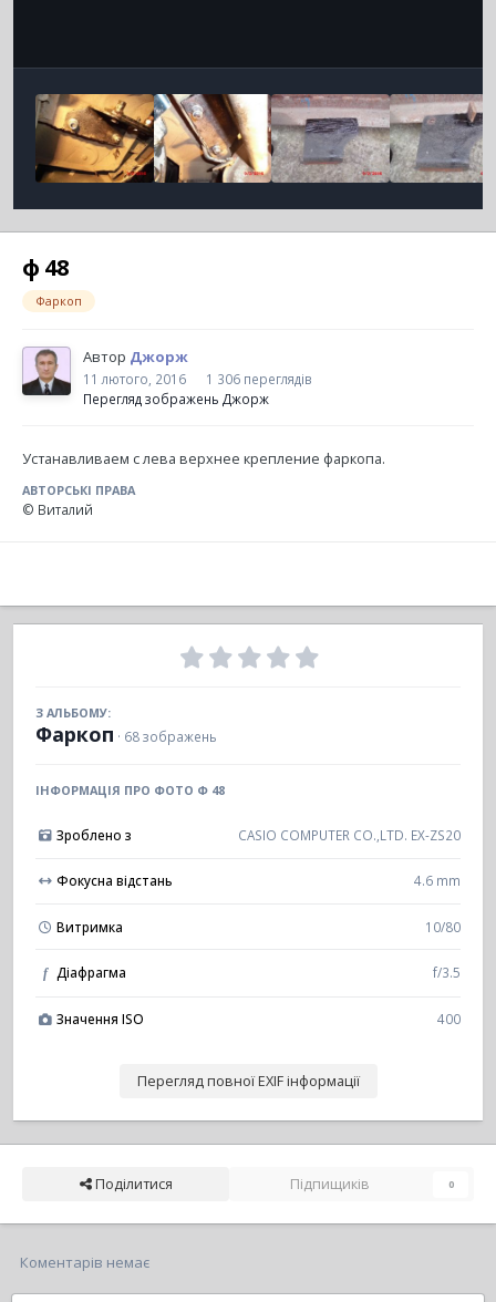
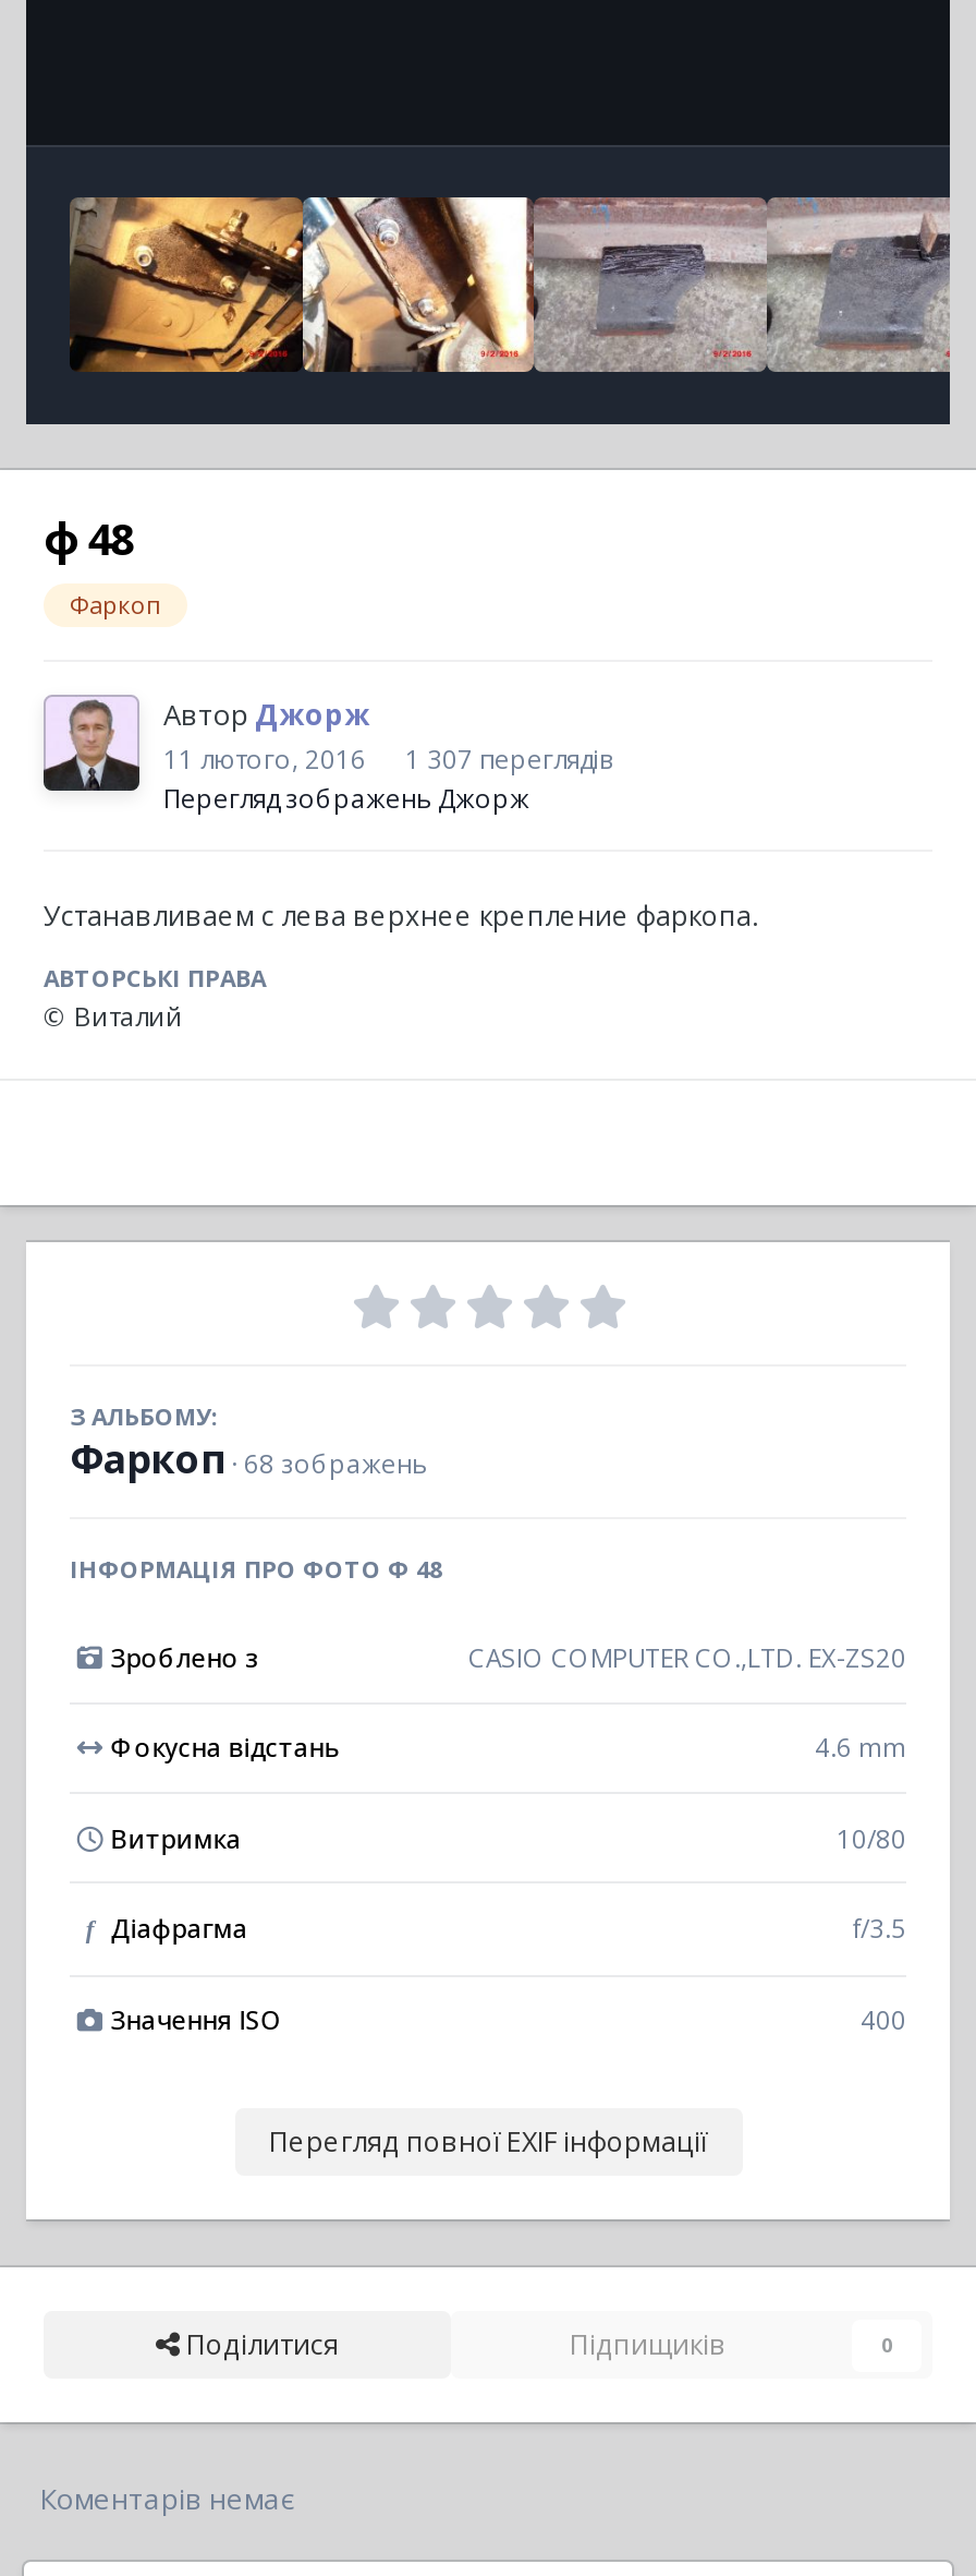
[83,369,312,387] 11 лютого, 2016 1 306 переглядів -> [163,740,614,775] 11 лютого, 2016 1 307 переглядів

